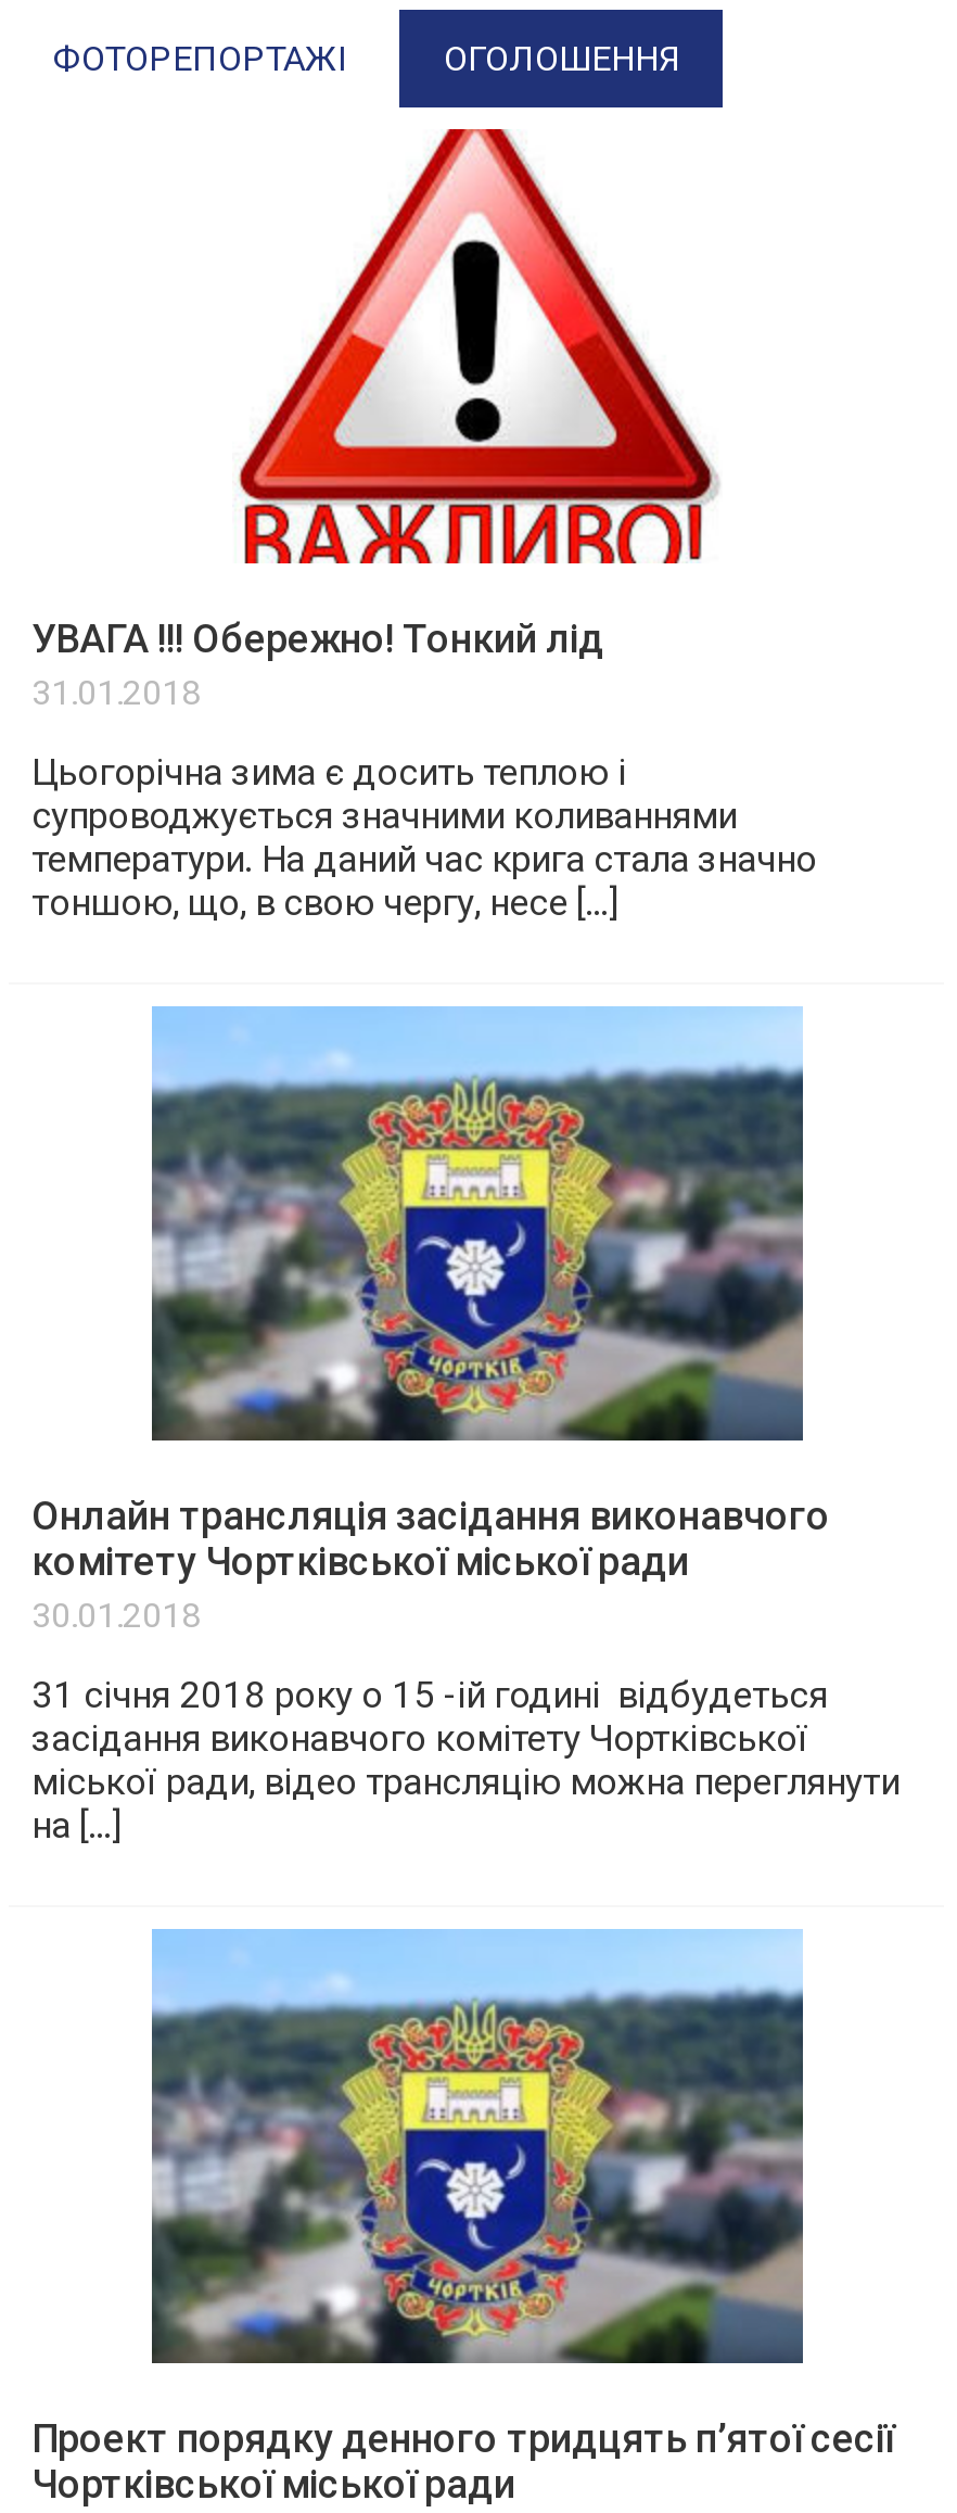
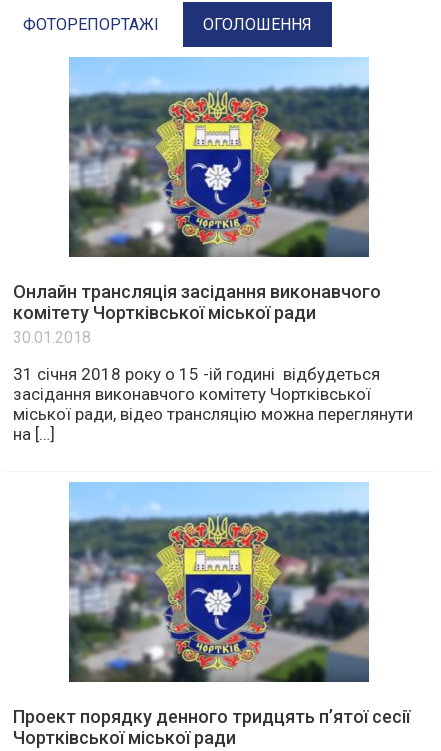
[31,127,817,924] [image] | УВАГА !!! Обережно! Тонкий лід | 31.01.2018 | Цьогорічна зима є досить теплою і | супроводжується значними коливаннями | температури. На даний час крига стала значно | тоншою, що, в свою чергу, несе […] -> none

